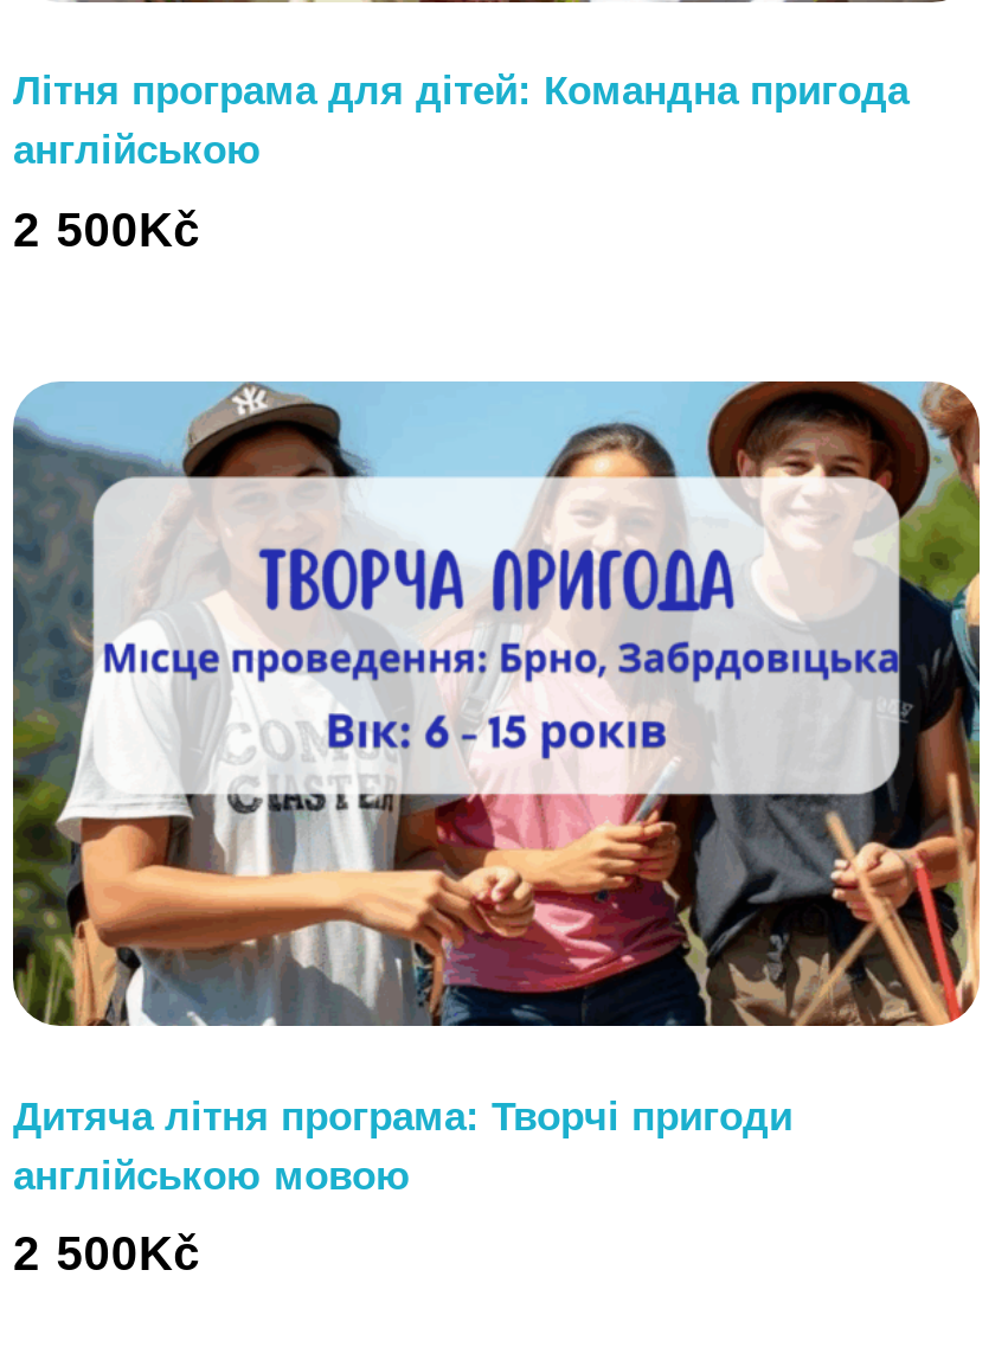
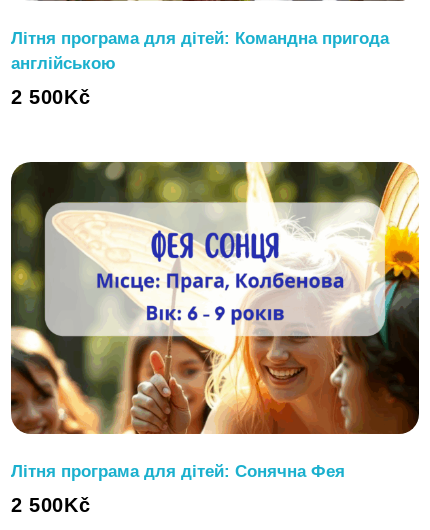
[13,379,982,1199] [image] | Дитяча літня програма: Творчі пригоди | англійською мовою -> [11,161,420,481] [image] | Літня програма для дітей: Сонячна Фея

